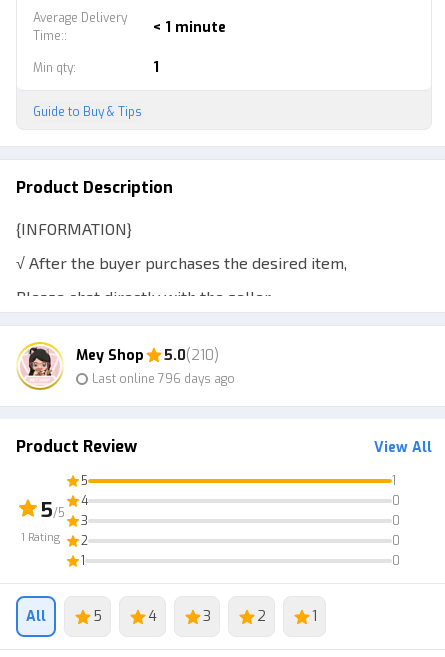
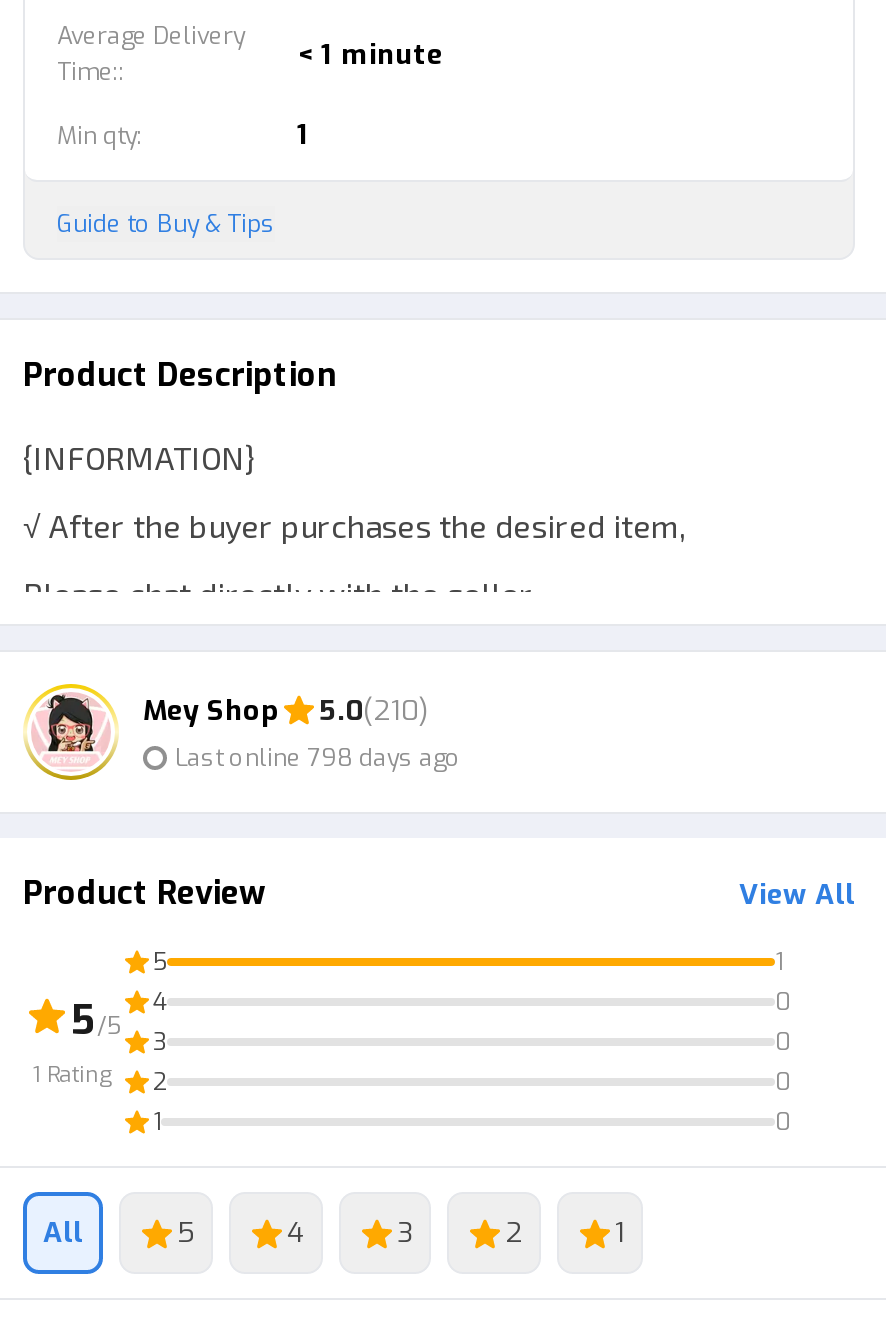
[92,370,235,386] Last online 796 days ago -> [175,741,461,773] Last online 798 days ago

